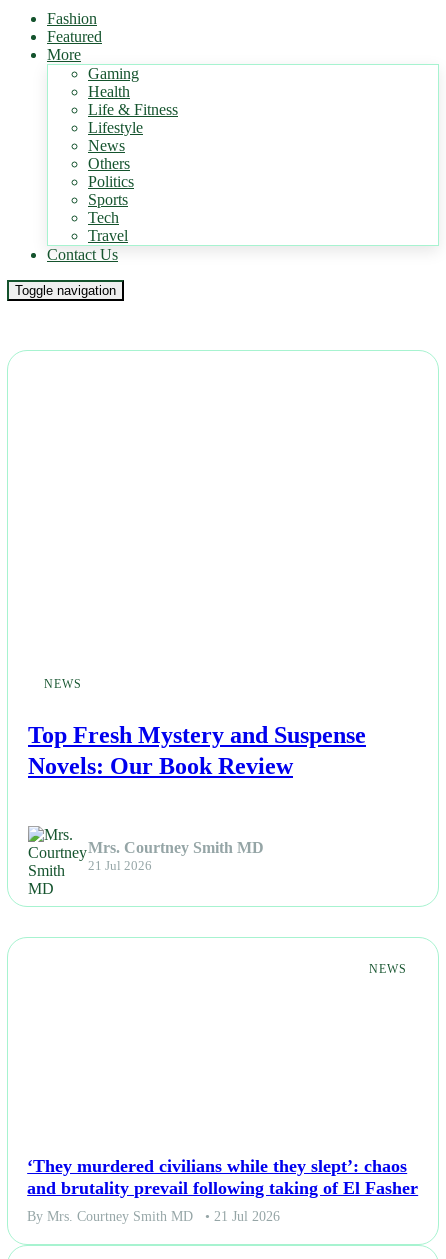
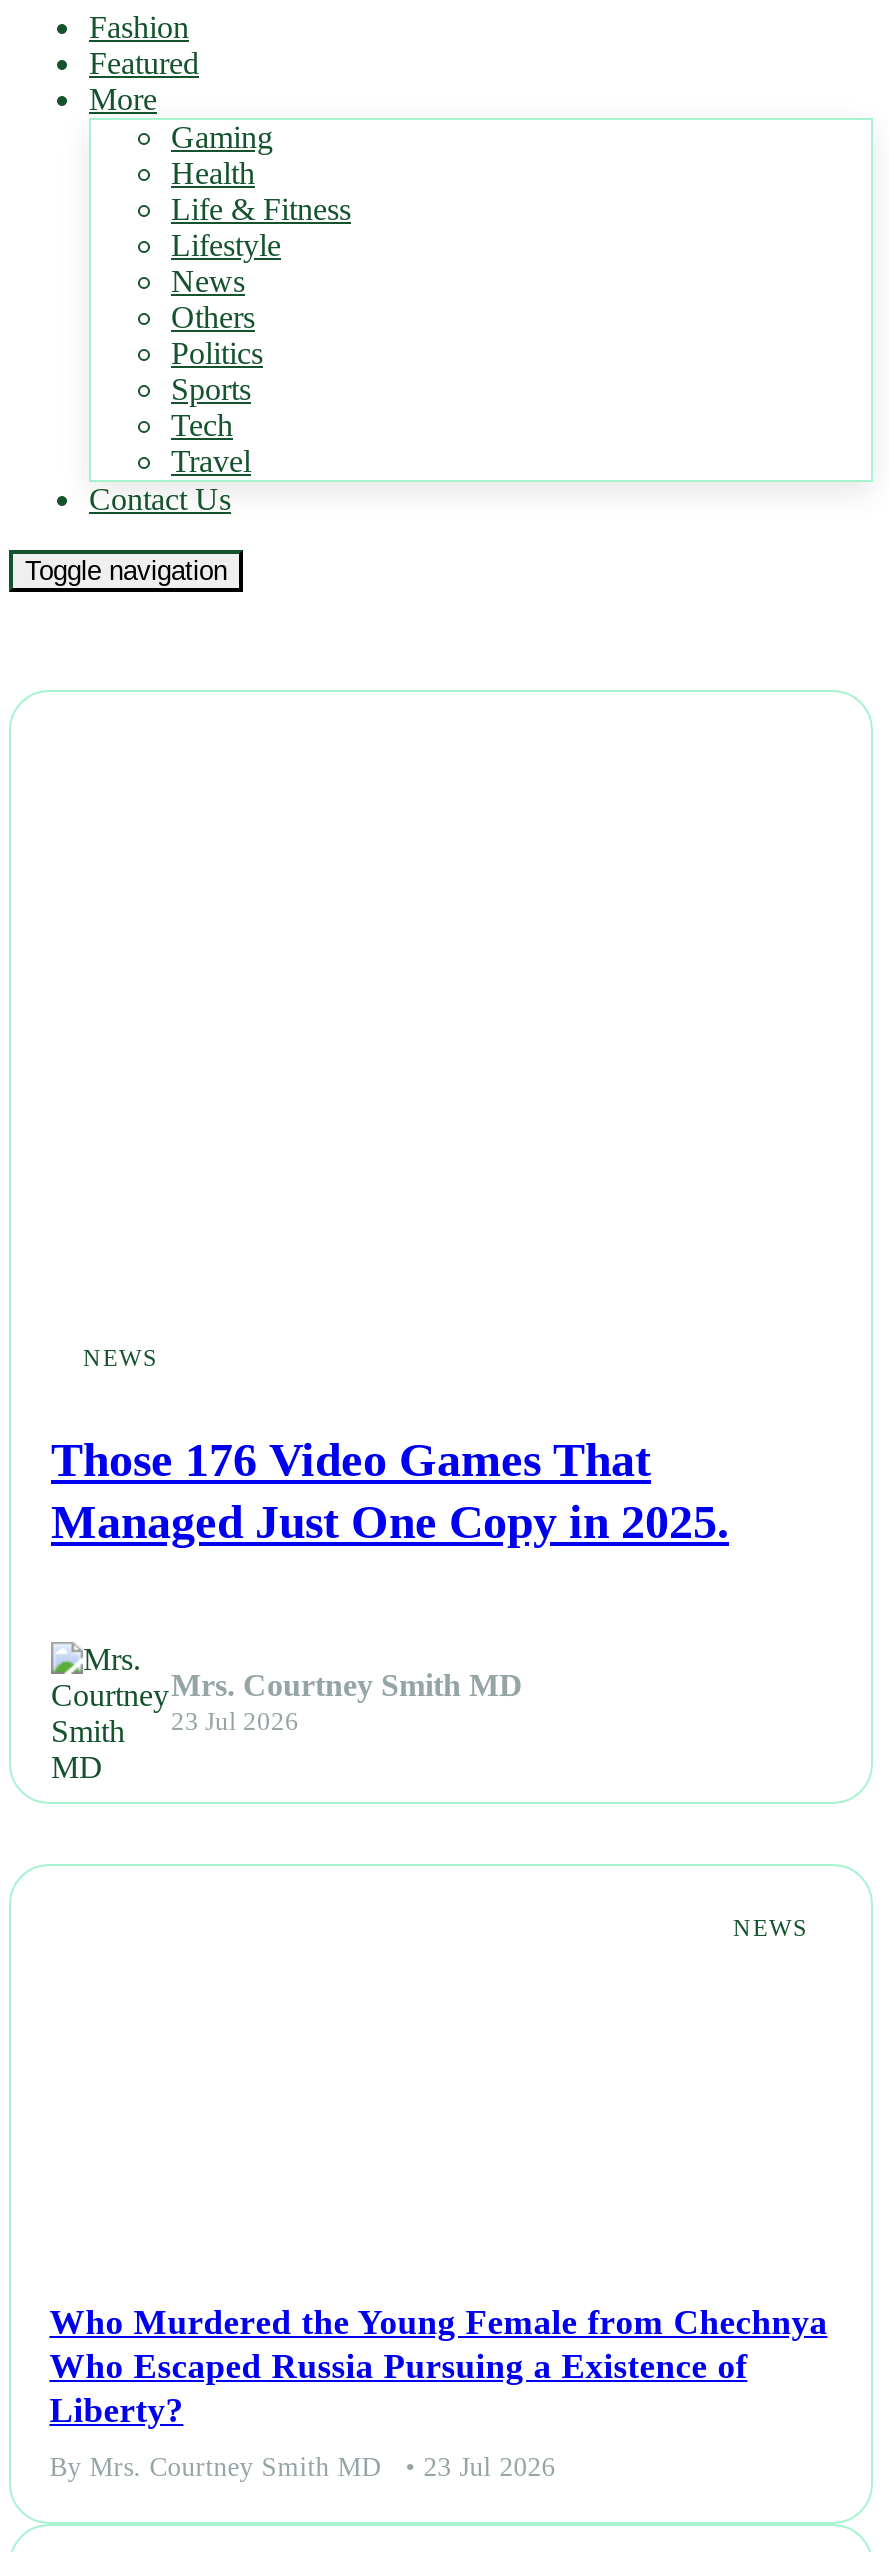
[28,722,366,779] Top Fresh Mystery and Suspense | Novels: Our Book Review -> [51,1434,729,1548] Those 176 Video Games That | Managed Just One Copy in 2025.
[88,858,152,872] 21 Jul 2026 -> [171,1707,299,1735] 23 Jul 2026
[27,1156,418,1198] ‘They murdered civilians while they slept’: chaos | and brutality prevail following taking of El Fasher -> [49,2302,827,2430] Who Murdered the Young Female from Chechnya | Who Escaped Russia Pursuing a Existence of | Liberty?
[27,1209,280,1224] By Mrs. Courtney Smith MD • 21 Jul 2026 -> [49,2452,555,2482] By Mrs. Courtney Smith MD • 23 Jul 2026

